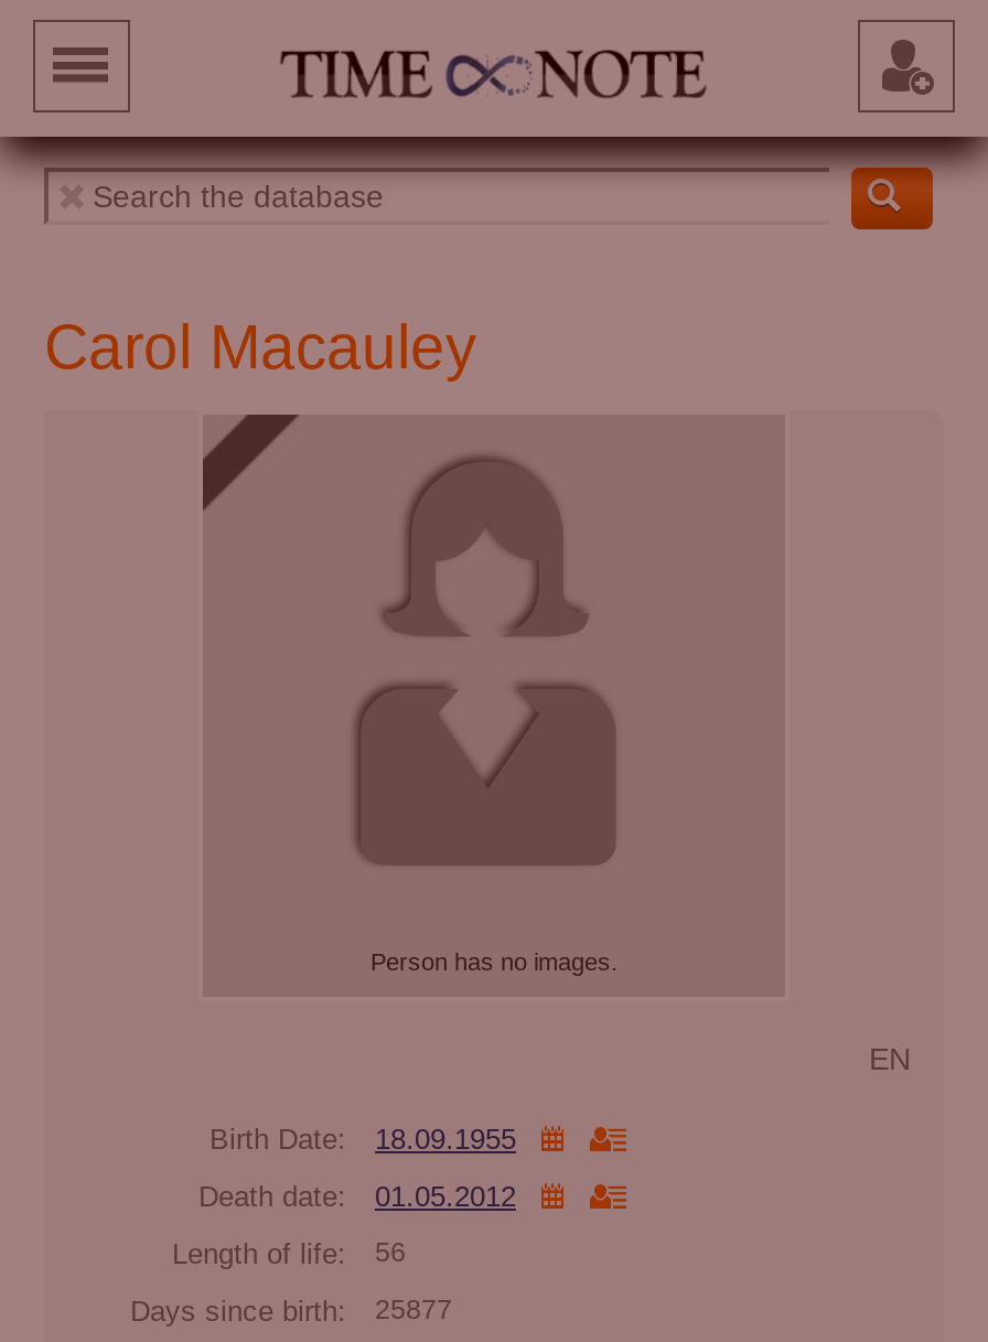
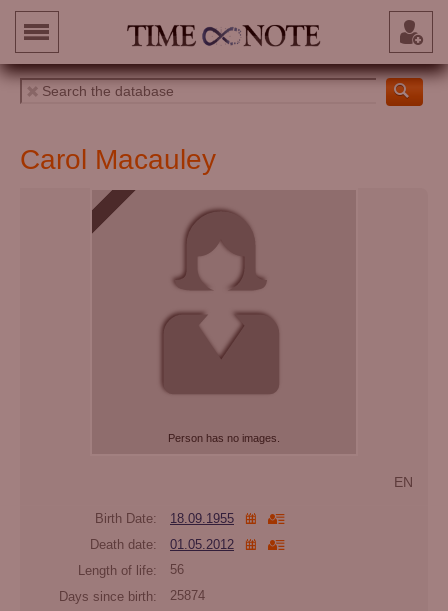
[130,1294,452,1327] Days since birth: 25877 -> [59,589,205,604] Days since birth: 25874

